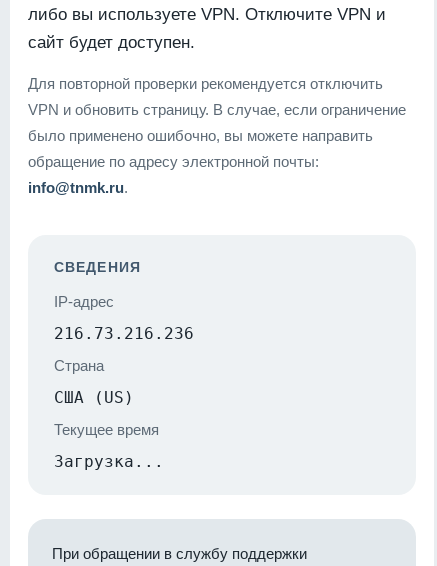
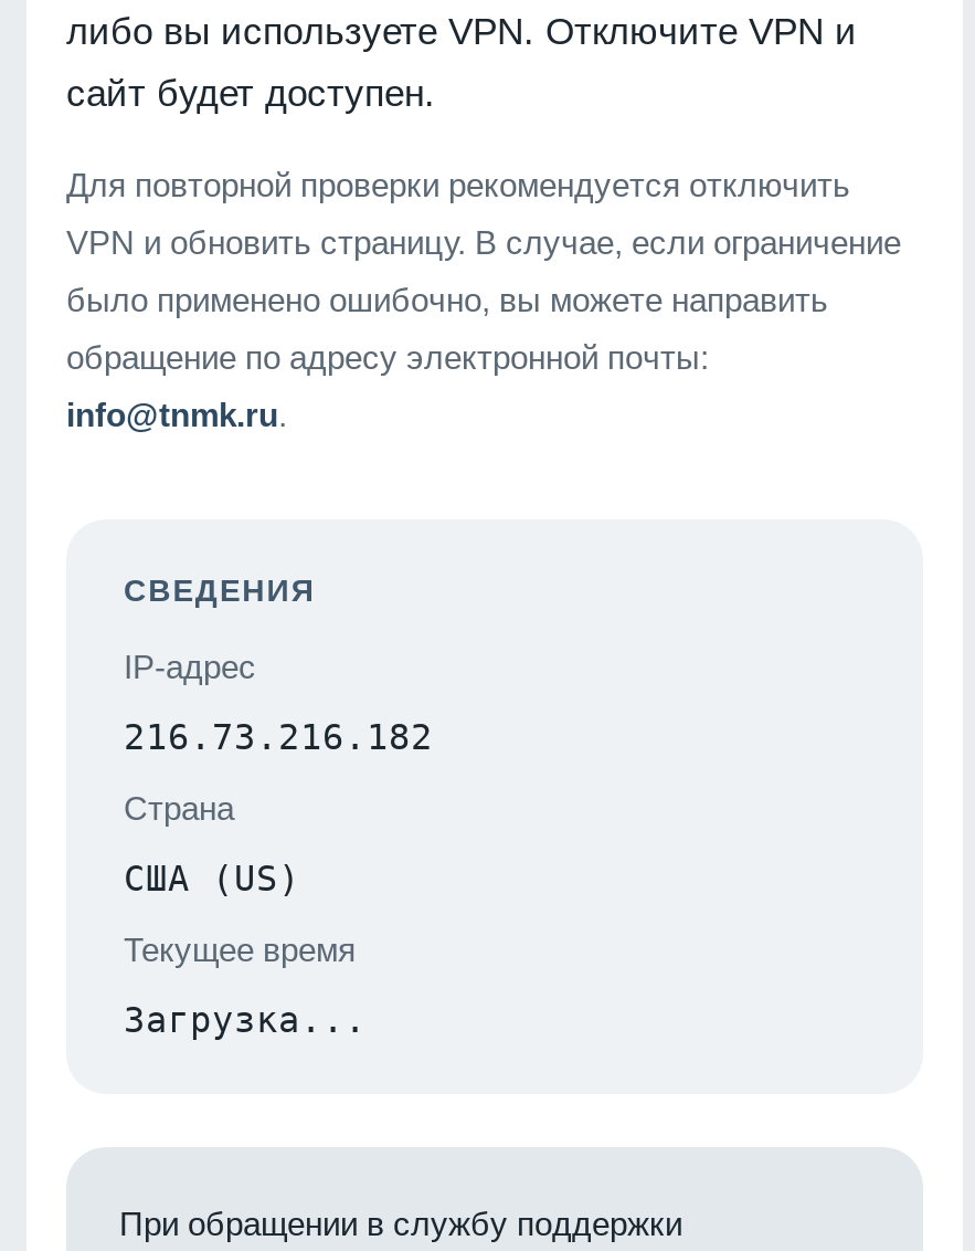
[54,323,194,342] 216.73.216.236 -> [124,715,433,757] 216.73.216.182

